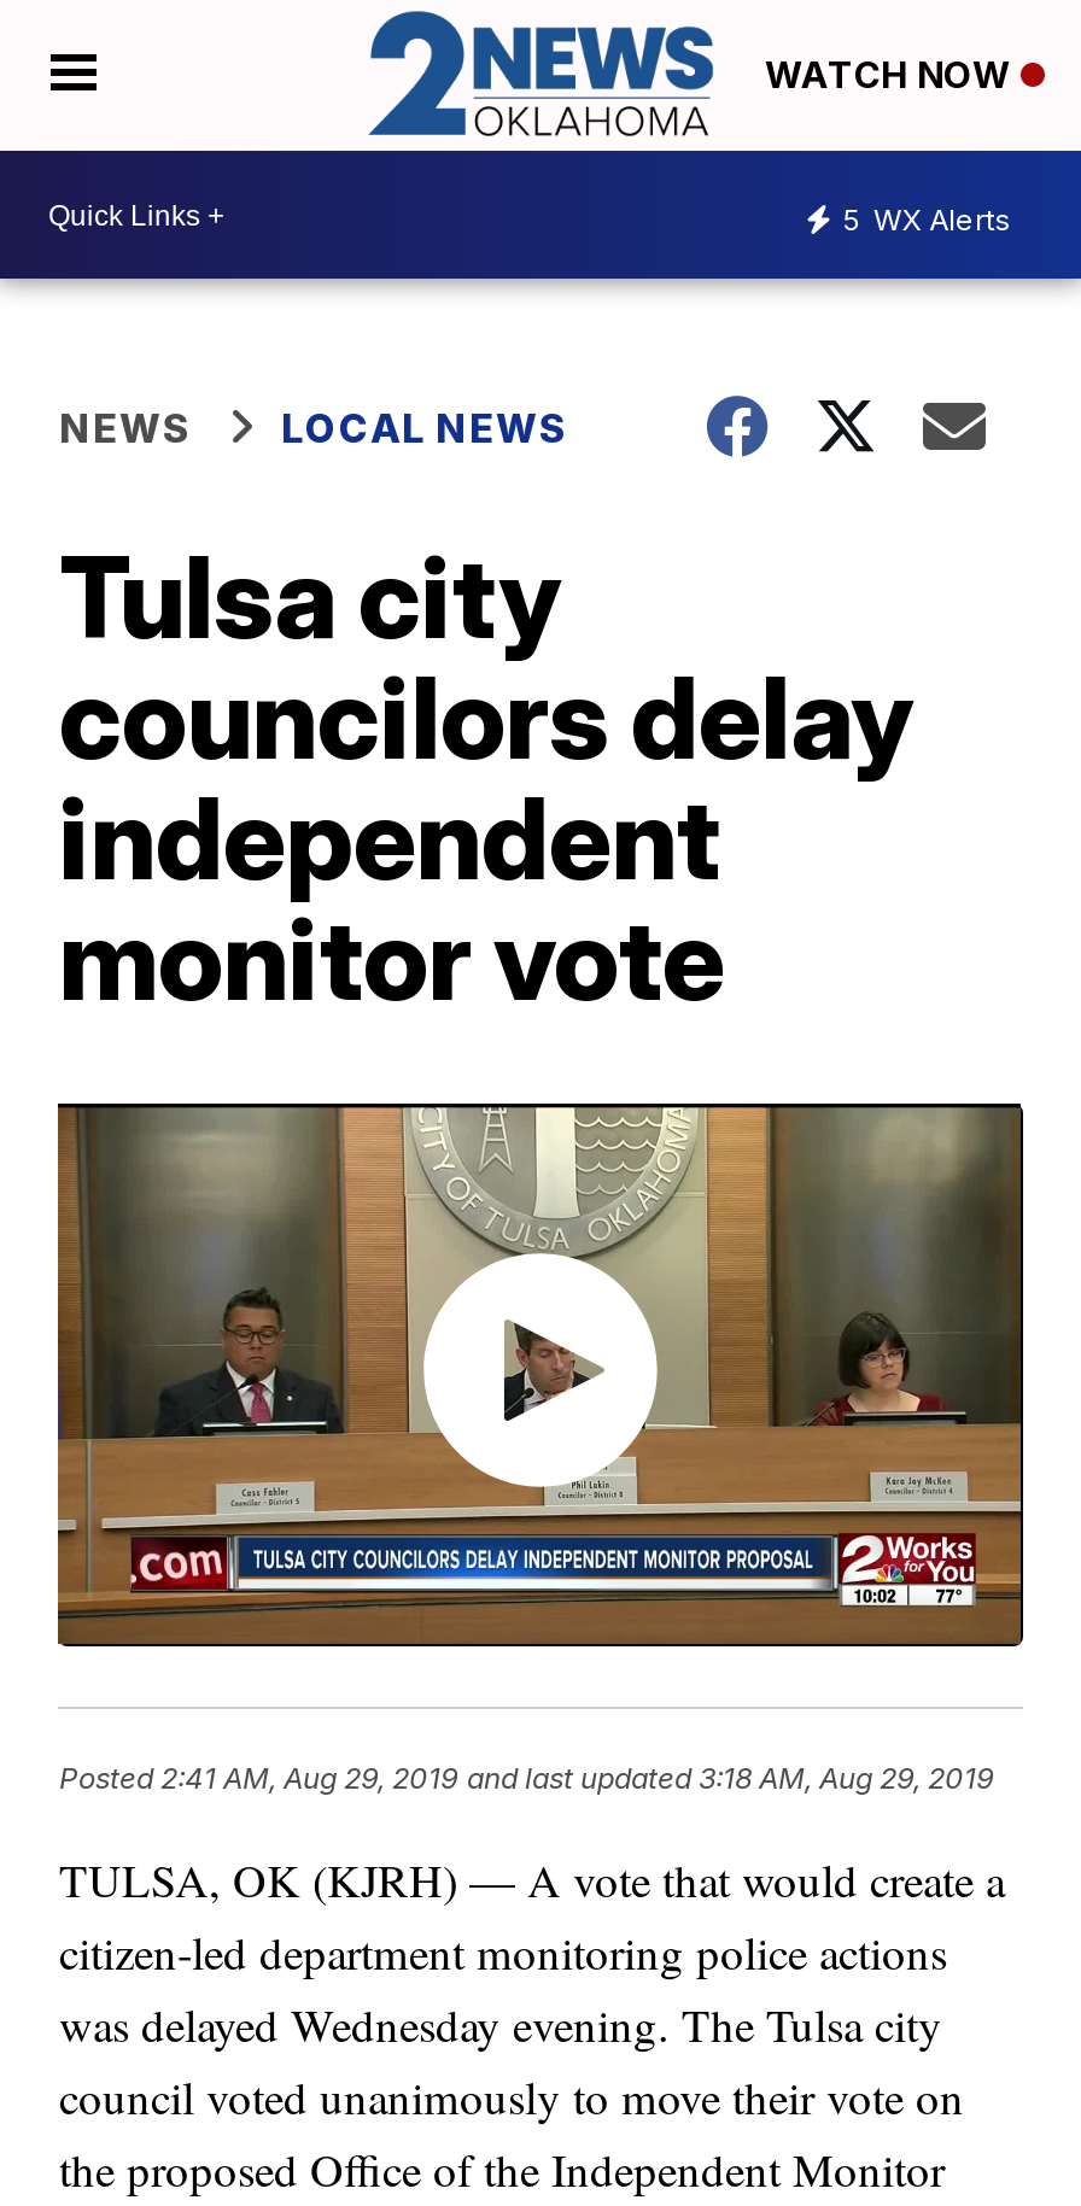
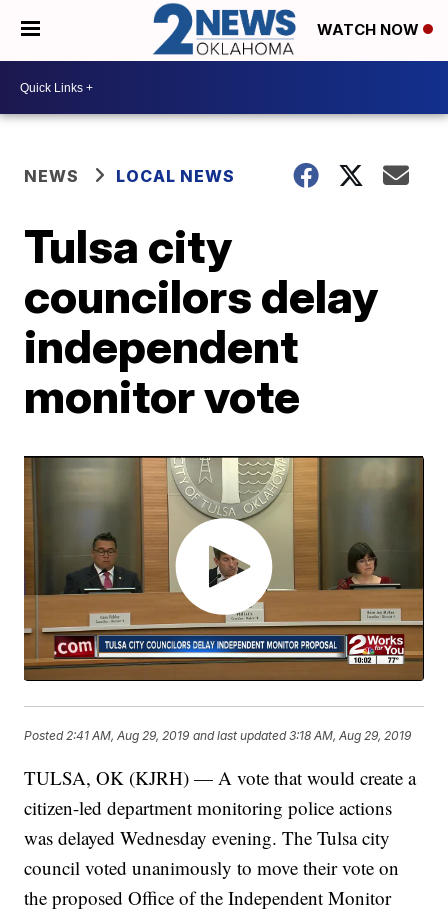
[842,200,1011,237] 5 WX Alerts -> none

